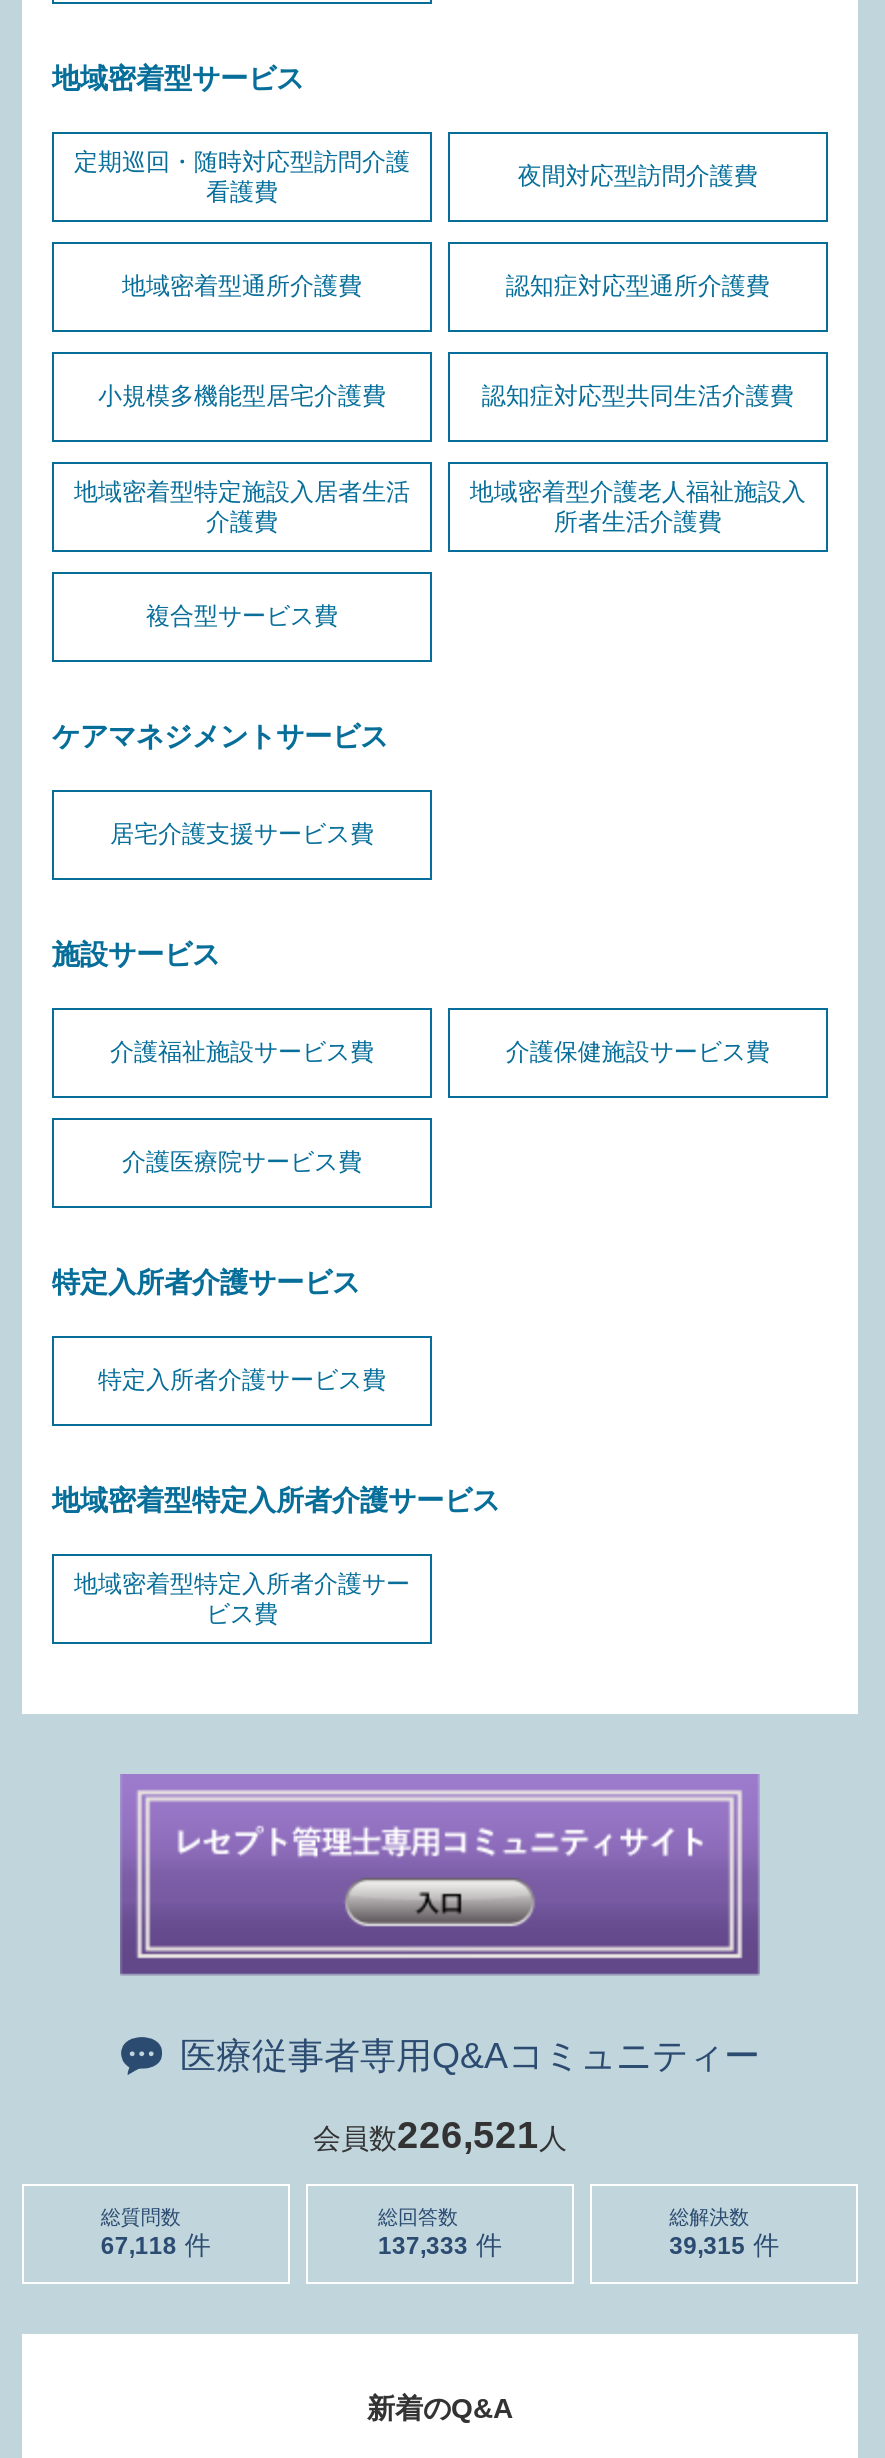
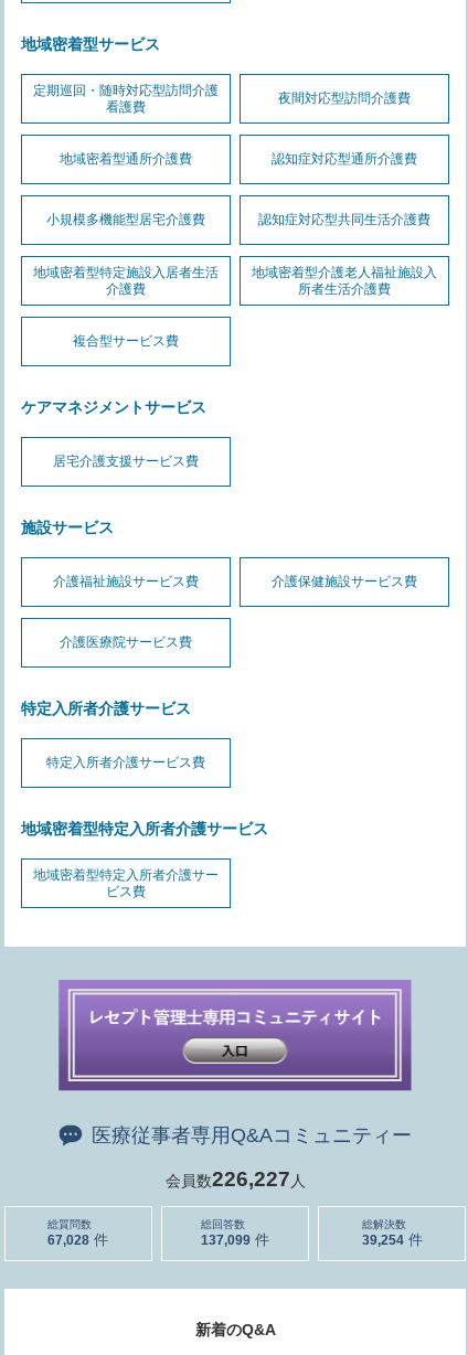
[313,2114,567,2156] 会員数226,521人 -> [165,1167,305,1191] 会員数226,227人
[101,2233,177,2261] 67,118 -> [48,1233,90,1249] 67,028
[378,2233,468,2261] 137,333 -> [201,1233,251,1249] 137,099
[669,2233,745,2261] 39,315 -> [362,1233,404,1249] 39,254

